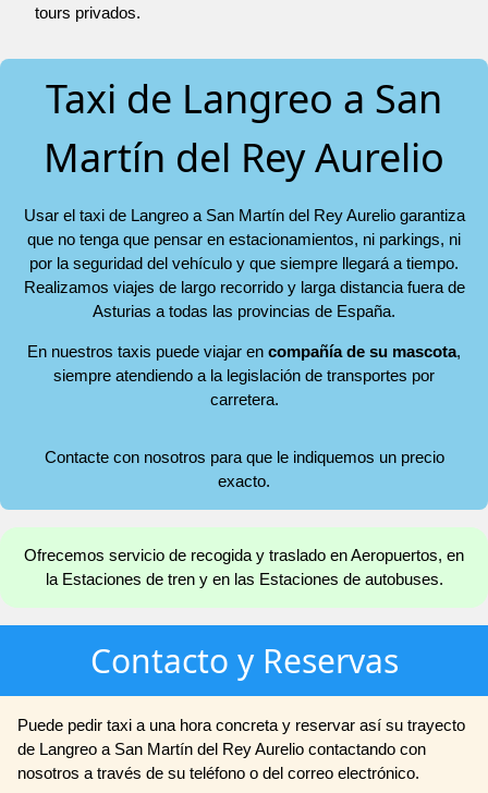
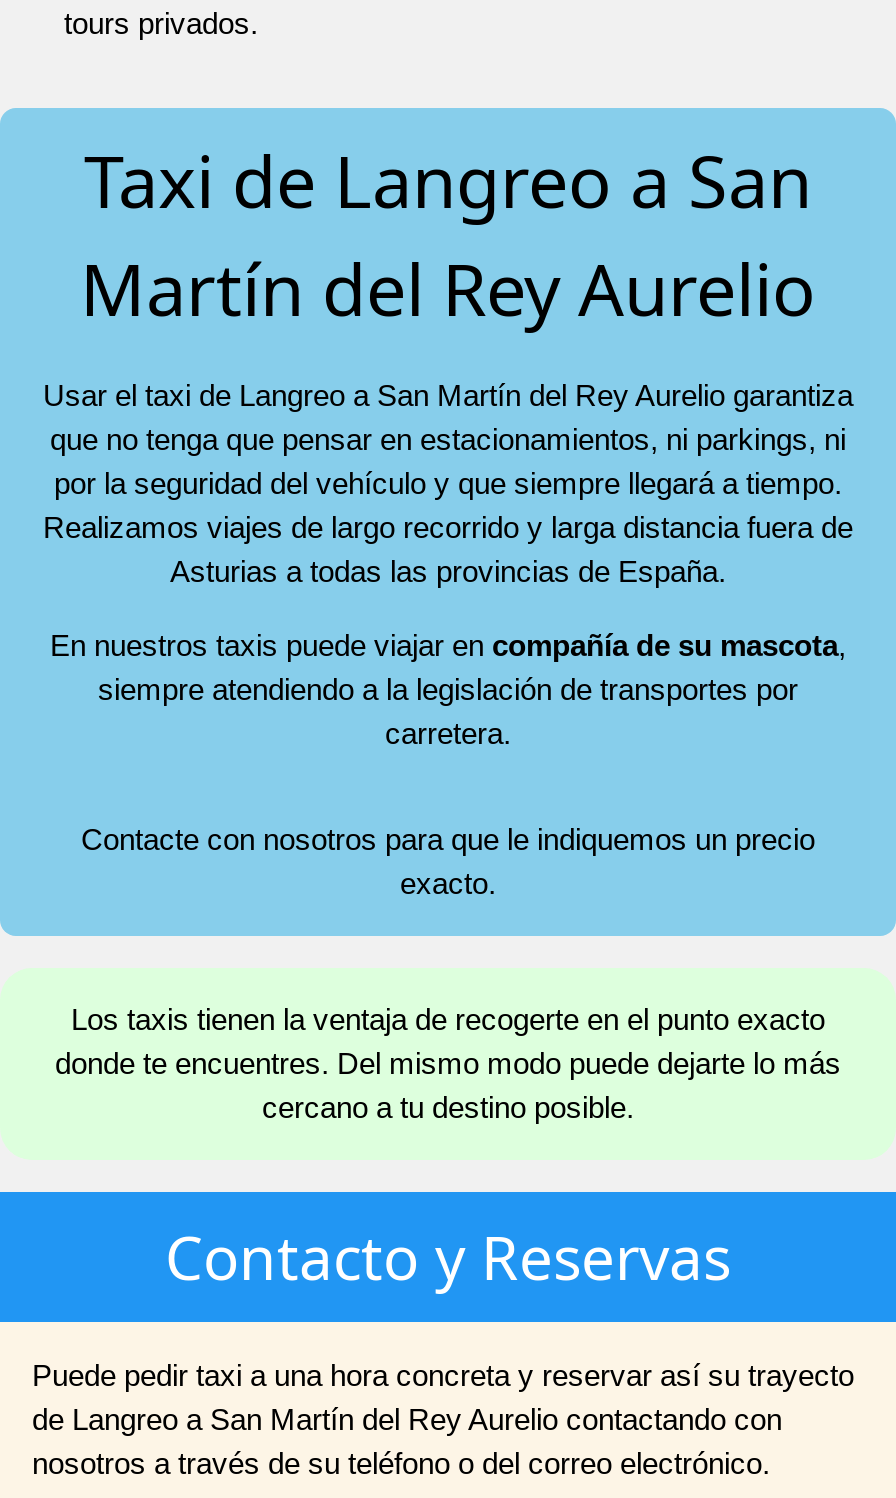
[24,546,464,588] Ofrecemos servicio de recogida y traslado en Aeropuertos, en | la Estaciones de tren y en las Estaciones de autobuses. -> [55,1002,841,1124] Los taxis tienen la ventaja de recogerte en el punto exacto | donde te encuentres. Del mismo modo puede dejarte lo más | cercano a tu destino posible.

